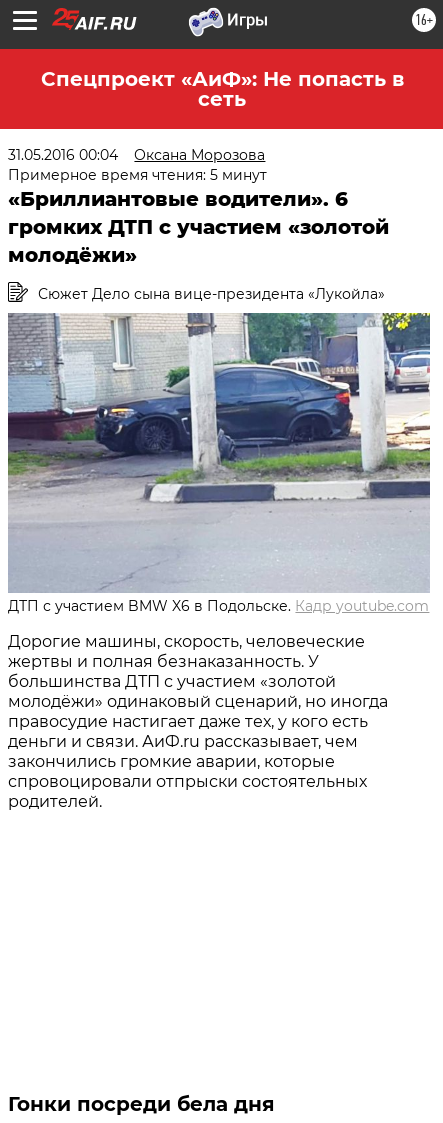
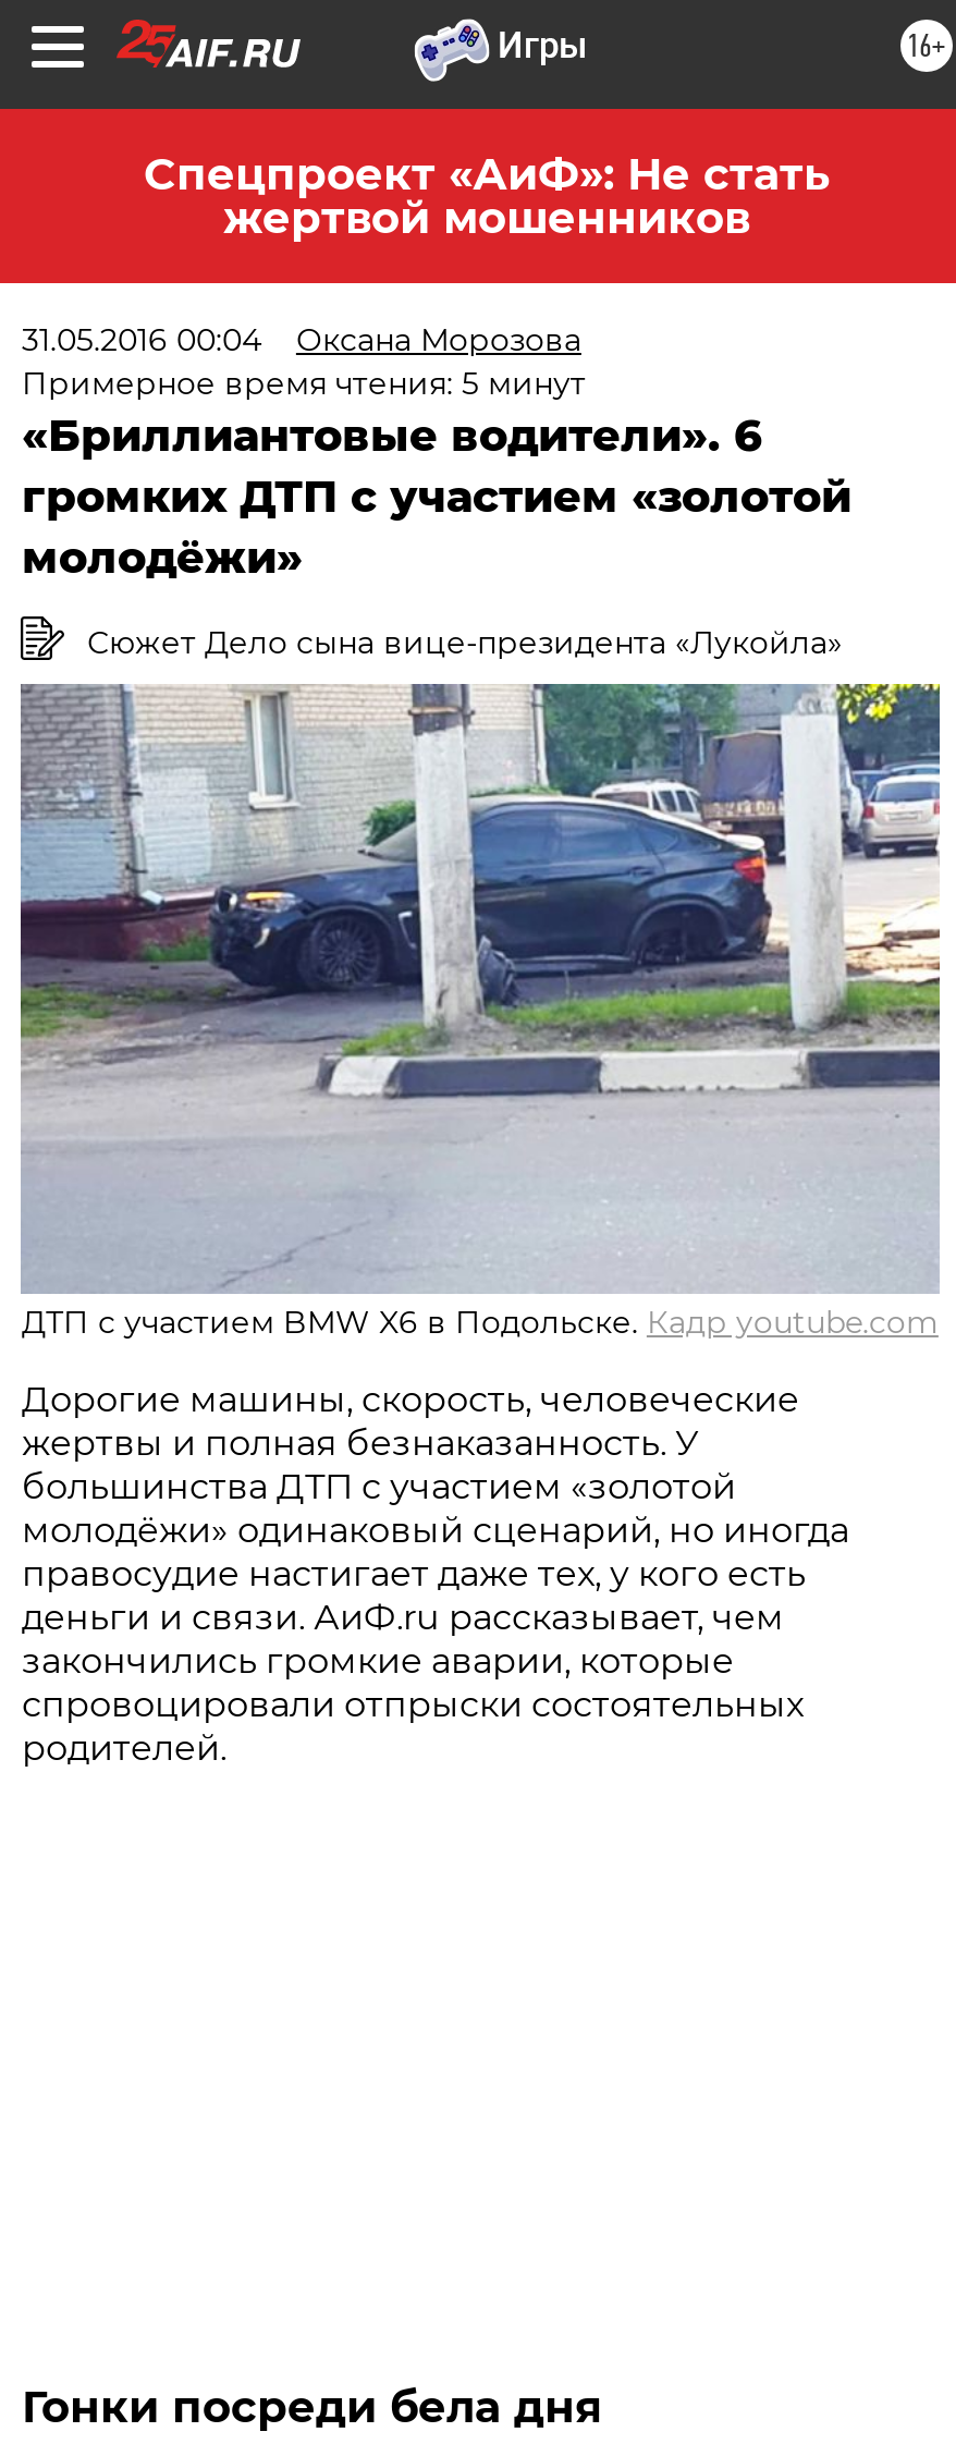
[40,67,403,111] Спецпроект «АиФ»: Не попасть в | сеть -> [144,148,830,244] Спецпроект «АиФ»: Не стать | жертвой мошенников

